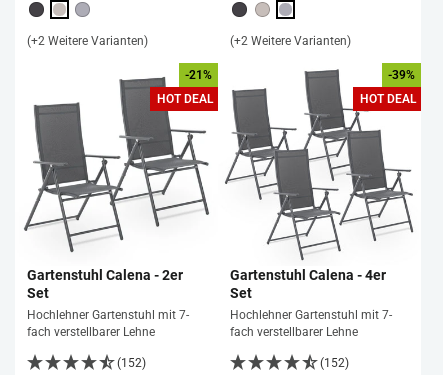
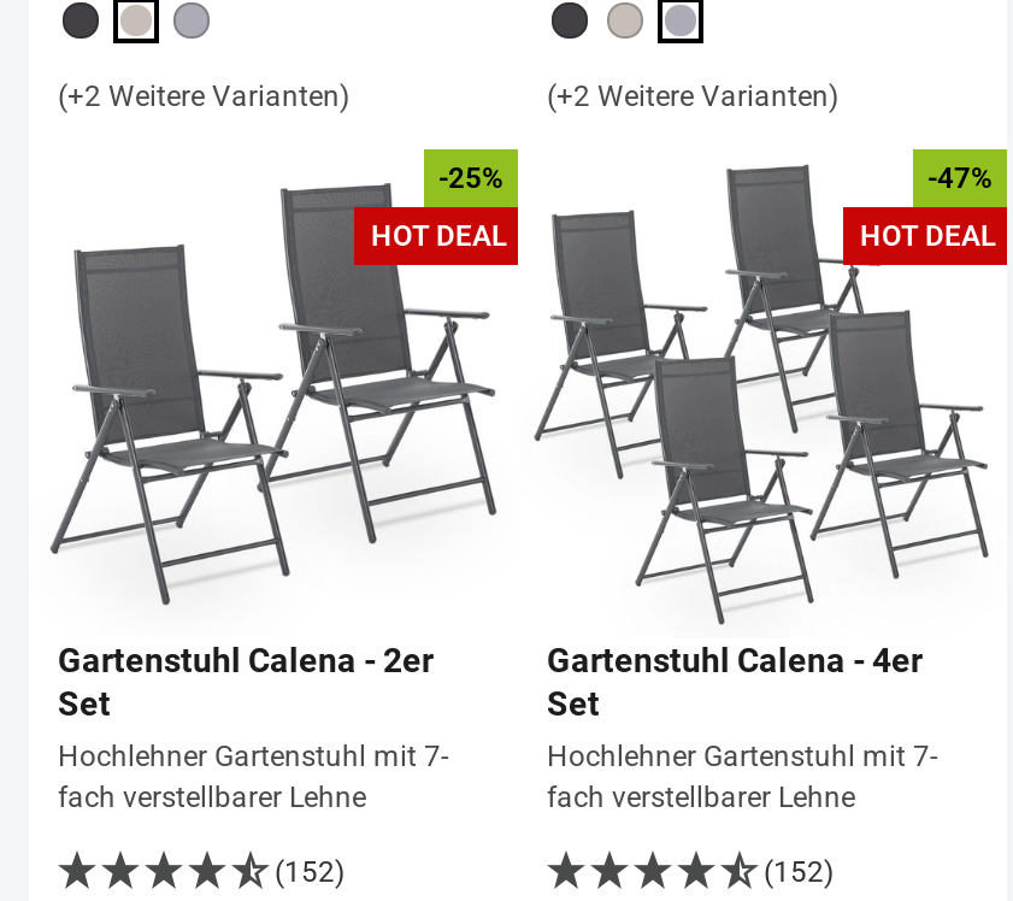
[185,68,212,82] -21% -> [438,161,503,195] -25%
[388,68,415,82] -39% -> [927,161,993,195] -47%

